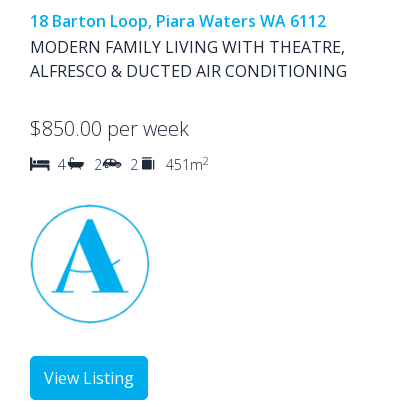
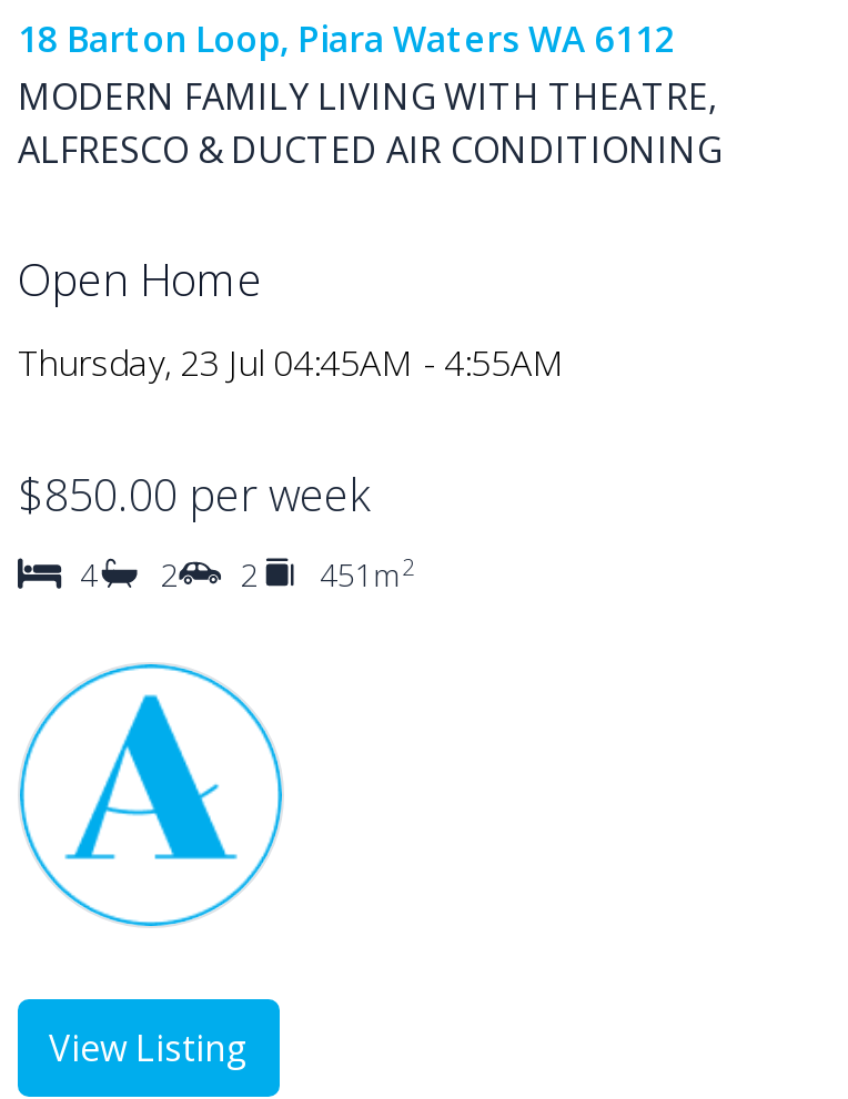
none -> [18,251,566,388] Open Home | Thursday, 23 Jul 04:45AM - 4:55AM

